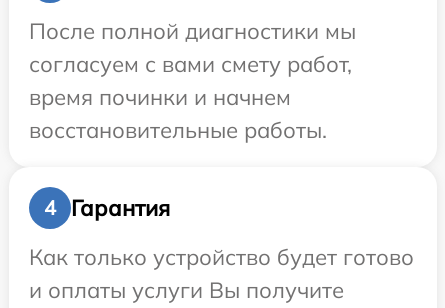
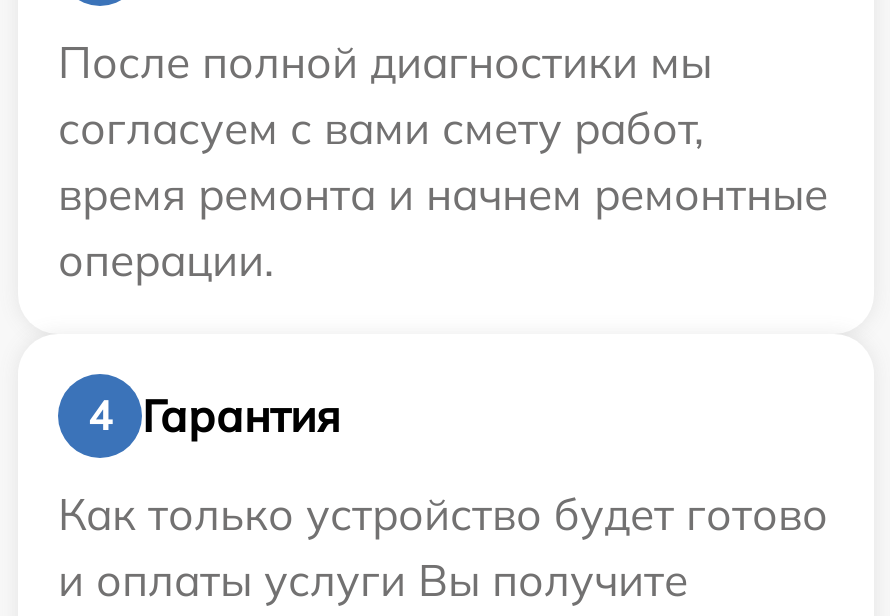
[29,83,327,144] время починки и начнем | восстановительные работы. -> [58,166,828,288] время ремонта и начнем ремонтные | операции.

